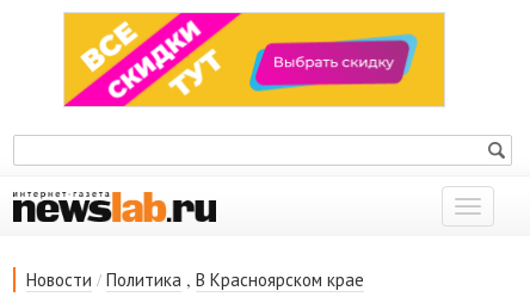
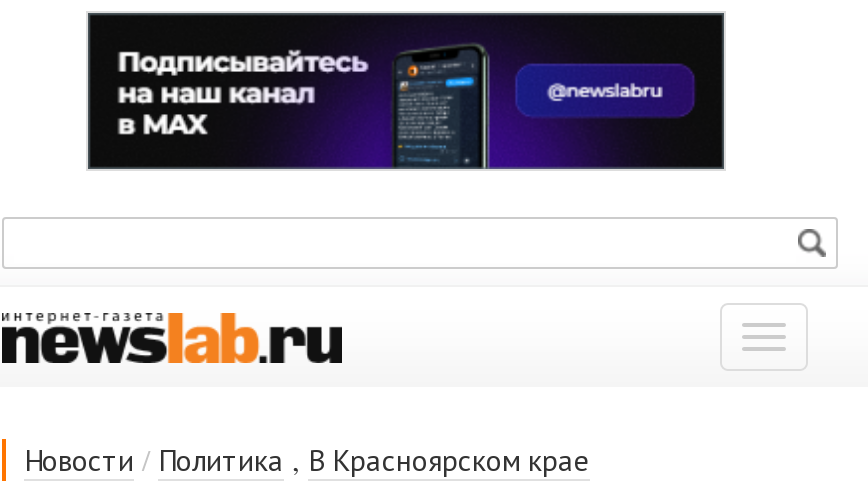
[63,12,445,107] [image] -> [86,11,726,171] [image]

